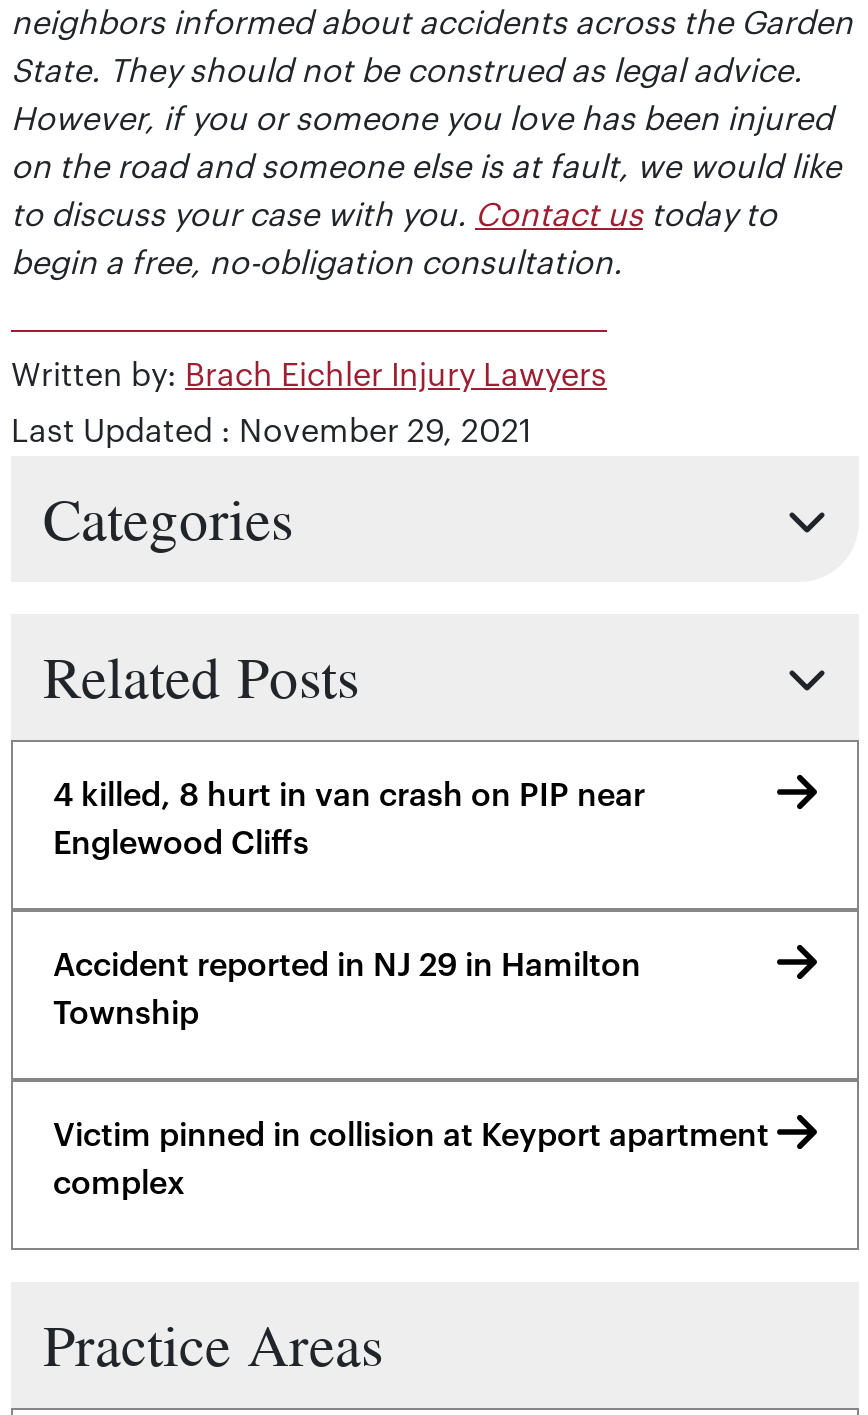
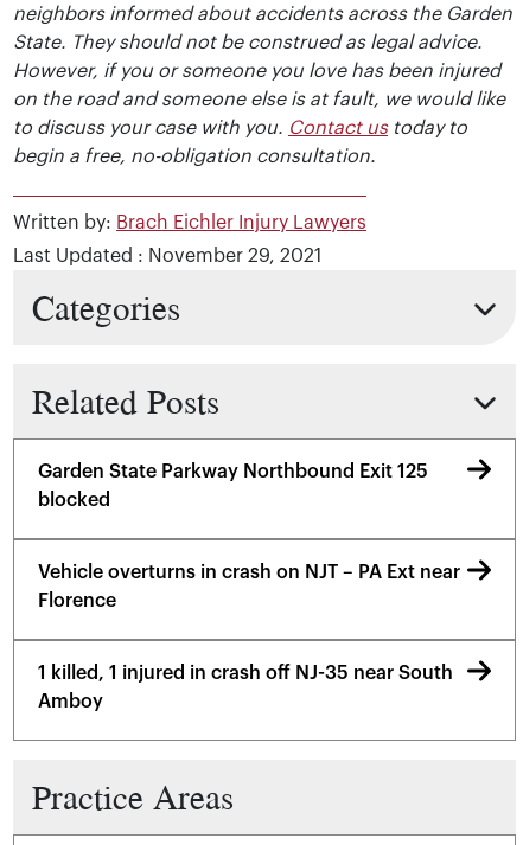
[53,780,645,812] 4 killed, 8 hurt in van crash on PIP near -> [38,462,428,481] Garden State Parkway Northbound Exit 125
[53,828,309,860] Englewood Cliffs -> [38,491,110,510] blocked
[53,950,641,982] Accident reported in NJ 29 in Hamilton -> [38,563,460,582] Vehicle overturns in crash on NJT – PA Ext near
[53,998,199,1030] Township -> [38,591,116,610] Florence
[53,1120,769,1152] Victim pinned in collision at Keyport apartment -> [38,664,453,683] 1 killed, 1 injured in crash off NJ-35 near South
[53,1168,185,1200] complex -> [38,692,103,711] Amboy

